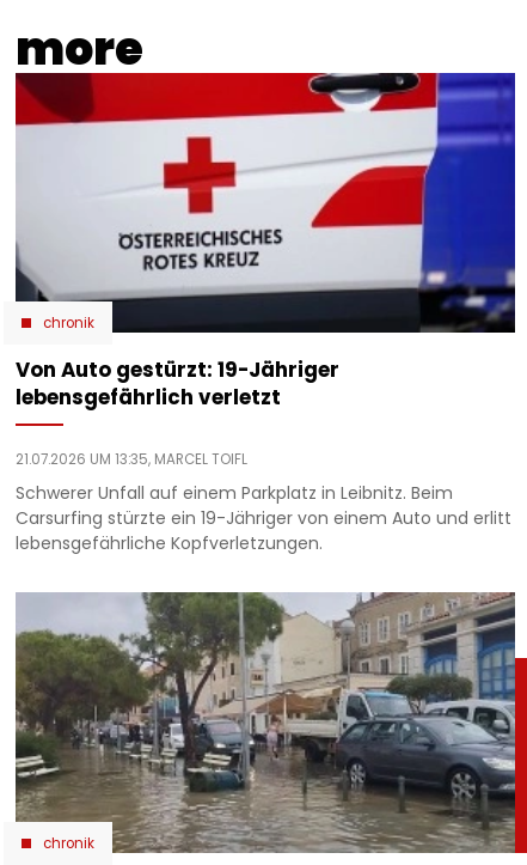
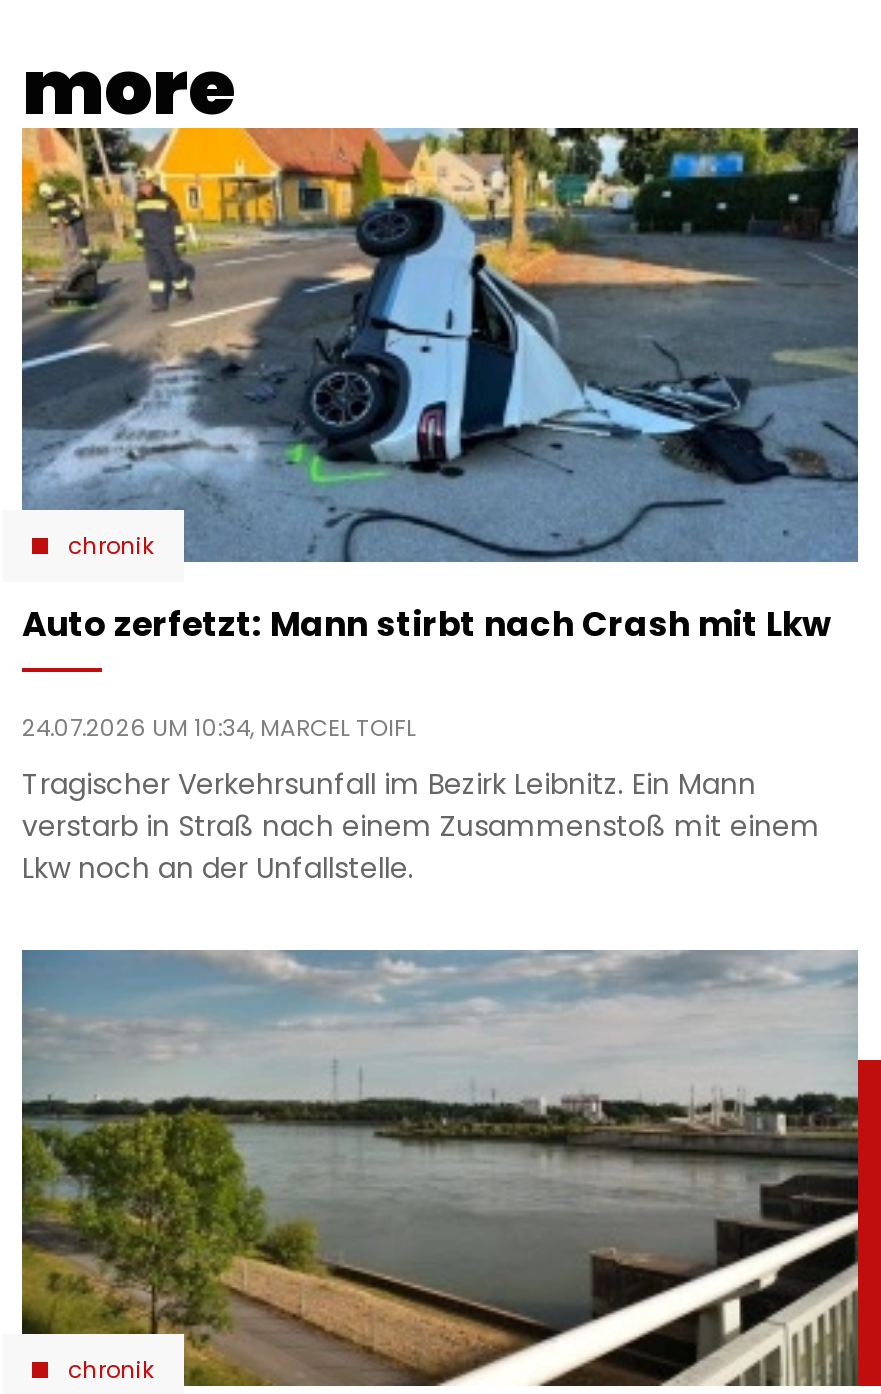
[14,72,516,412] [image] | Von Auto gestürzt: 19-Jähriger | lebensgefährlich verletzt -> [20,126,860,649] [image] | Auto zerfetzt: Mann stirbt nach Crash mit Lkw
[16,450,247,469] 21.07.2026 UM 13:35, MARCEL TOIFL -> [22,713,416,745] 24.07.2026 UM 10:34, MARCEL TOIFL
[16,481,511,555] Schwerer Unfall auf einem Parkplatz in Leibnitz. Beim | Carsurfing stürzte ein 19-Jähriger von einem Auto und erlitt | lebensgefährliche Kopfverletzungen. -> [22,765,820,889] Tragischer Verkehrsunfall im Bezirk Leibnitz. Ein Mann | verstarb in Straß nach einem Zusammenstoß mit einem | Lkw noch an der Unfallstelle.
[16,591,516,854] [image] -> [22,950,860,1386] [image]

